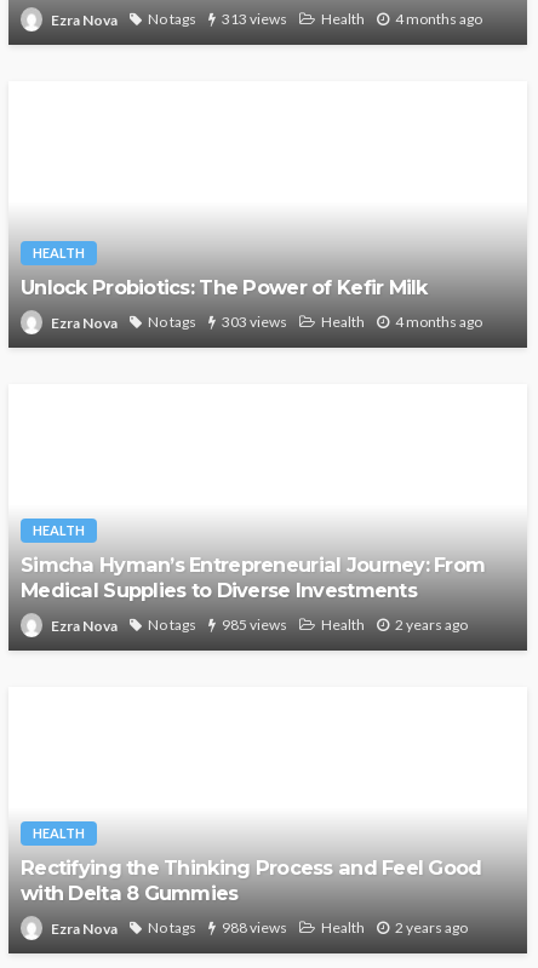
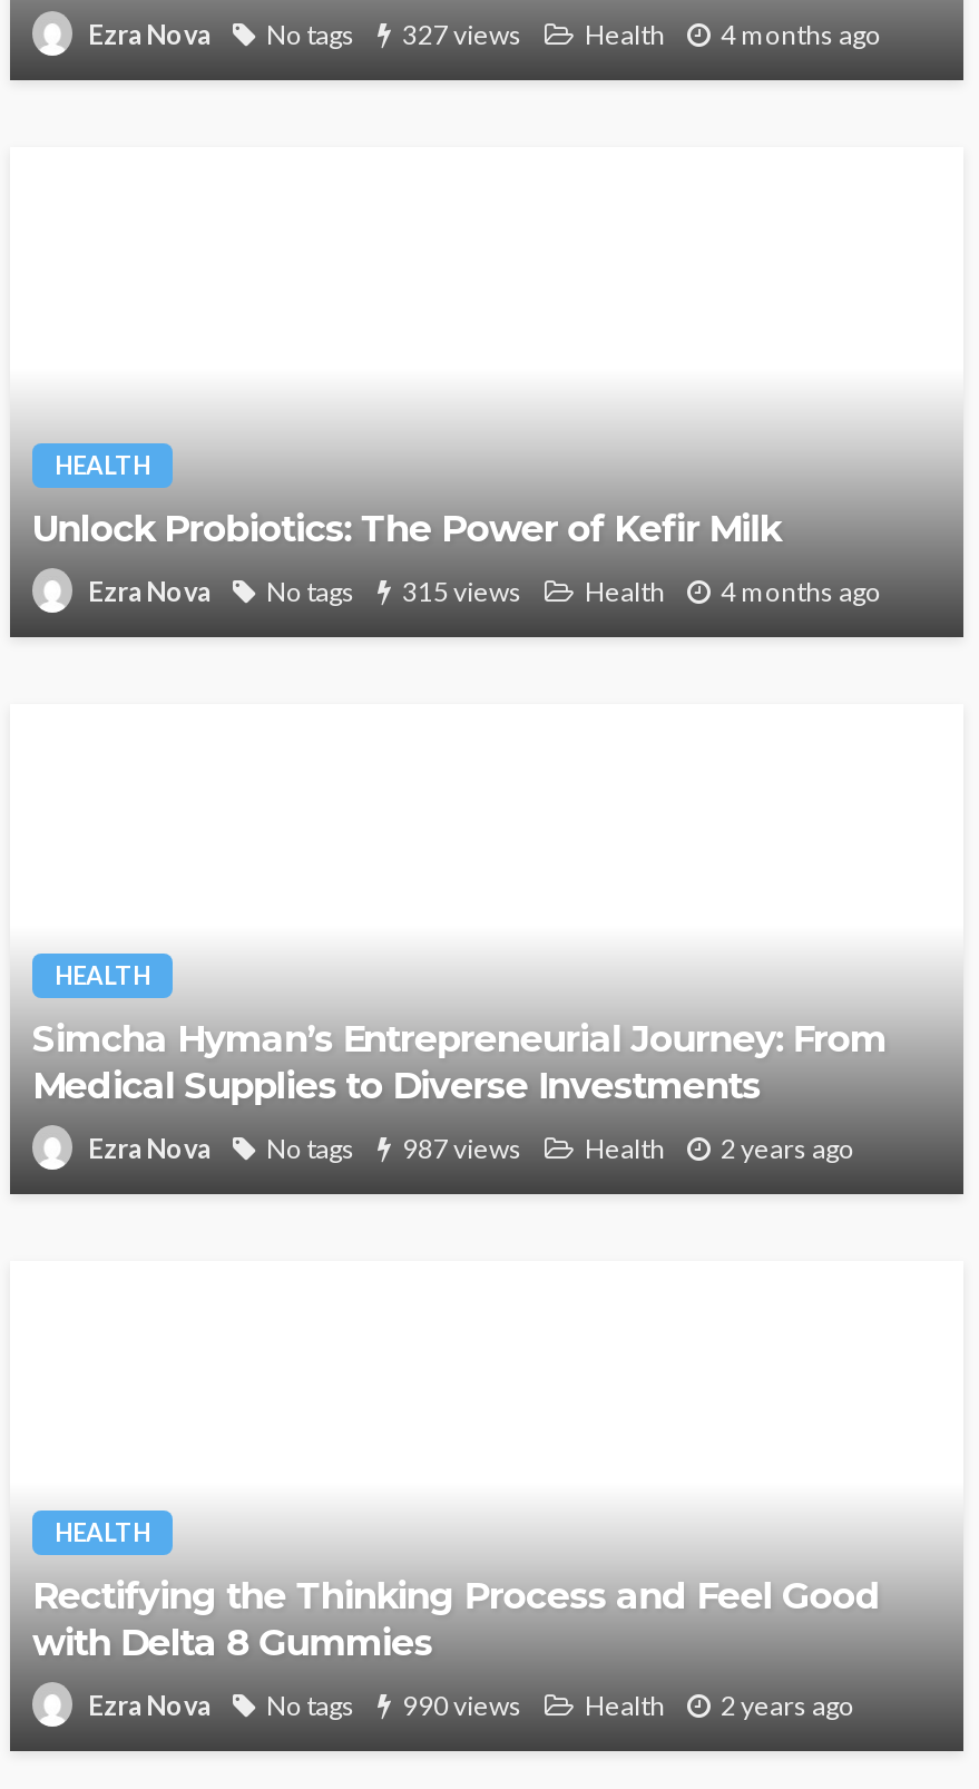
[51,10,482,28] Ezra Nova No tags 313 views Health 4 months ago -> [88,18,881,52] Ezra Nova No tags 327 views Health 4 months ago
[51,313,482,331] Ezra Nova No tags 303 views Health 4 months ago -> [88,575,881,609] Ezra Nova No tags 315 views Health 4 months ago
[51,615,468,634] Ezra Nova No tags 985 views Health 2 years ago -> [88,1132,854,1166] Ezra Nova No tags 987 views Health 2 years ago
[51,918,468,937] Ezra Nova No tags 988 views Health 2 years ago -> [88,1689,854,1723] Ezra Nova No tags 990 views Health 2 years ago

